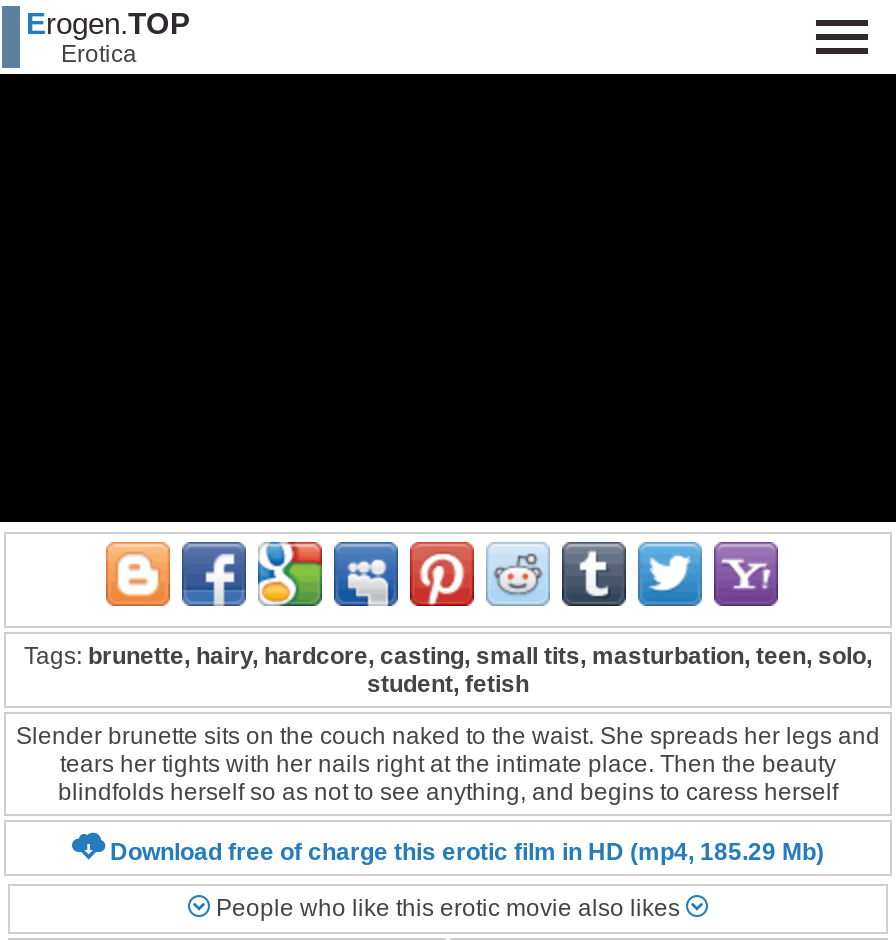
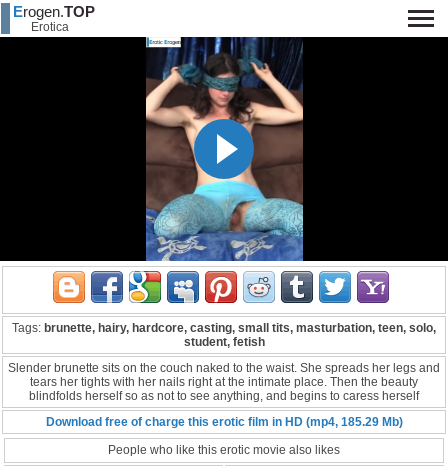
none -> [145,36,304,262] [image]

